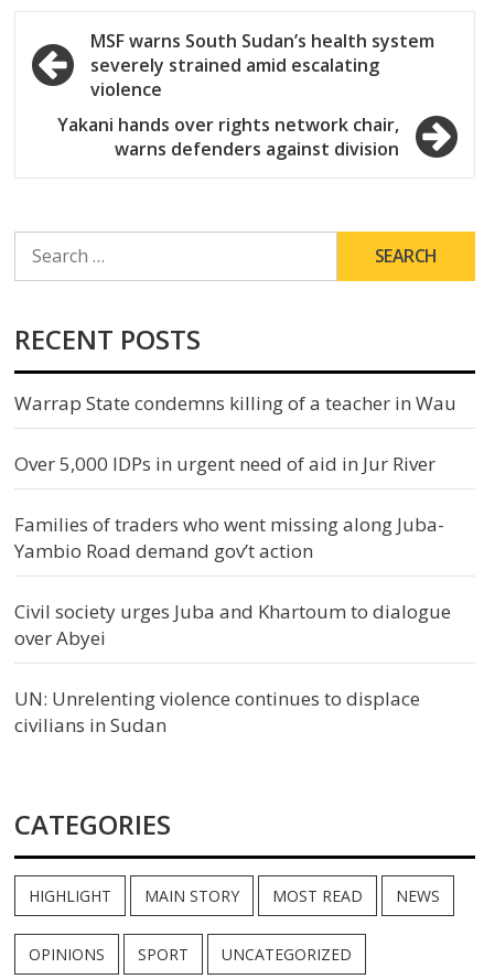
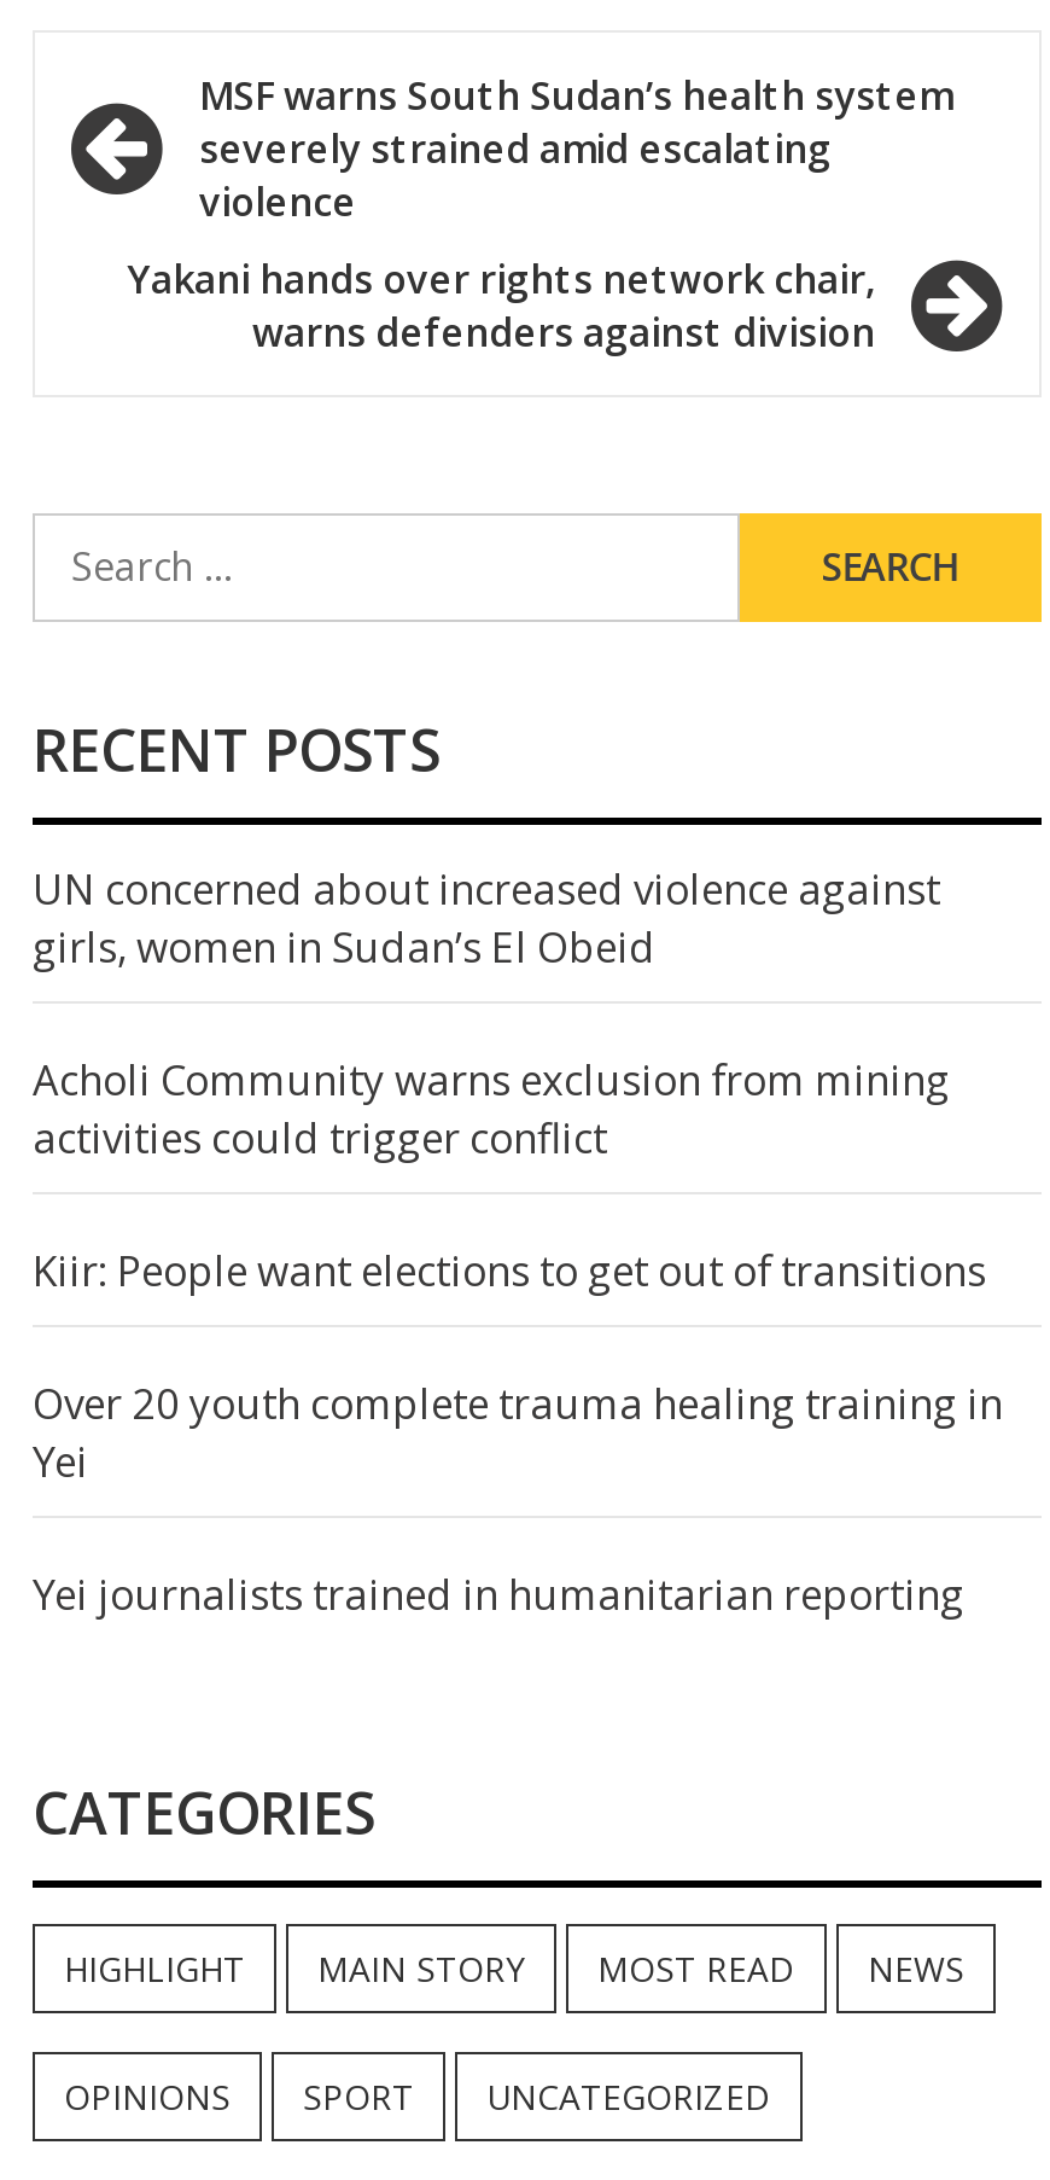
[14,390,456,416] Warrap State condemns killing of a teacher in Wau -> [33,861,940,974] UN concerned about increased violence against | girls, women in Sudan’s El Obeid
[14,451,435,476] Over 5,000 IDPs in urgent need of aid in Jur River -> [33,1052,950,1165] Acholi Community warns exclusion from mining | activities could trigger conflict
[14,511,444,563] Families of traders who went missing along Juba- | Yambio Road demand gov’t action -> [33,1243,986,1298] Kiir: People want elections to get out of transitions
[14,599,451,650] Civil society urges Juba and Khartoum to dialogue | over Abyei -> [33,1375,1003,1489] Over 20 youth complete trauma healing training in | Yei
[14,686,420,737] UN: Unrelenting violence continues to displace | civilians in Sudan -> [33,1566,964,1622] Yei journalists trained in humanitarian reporting

